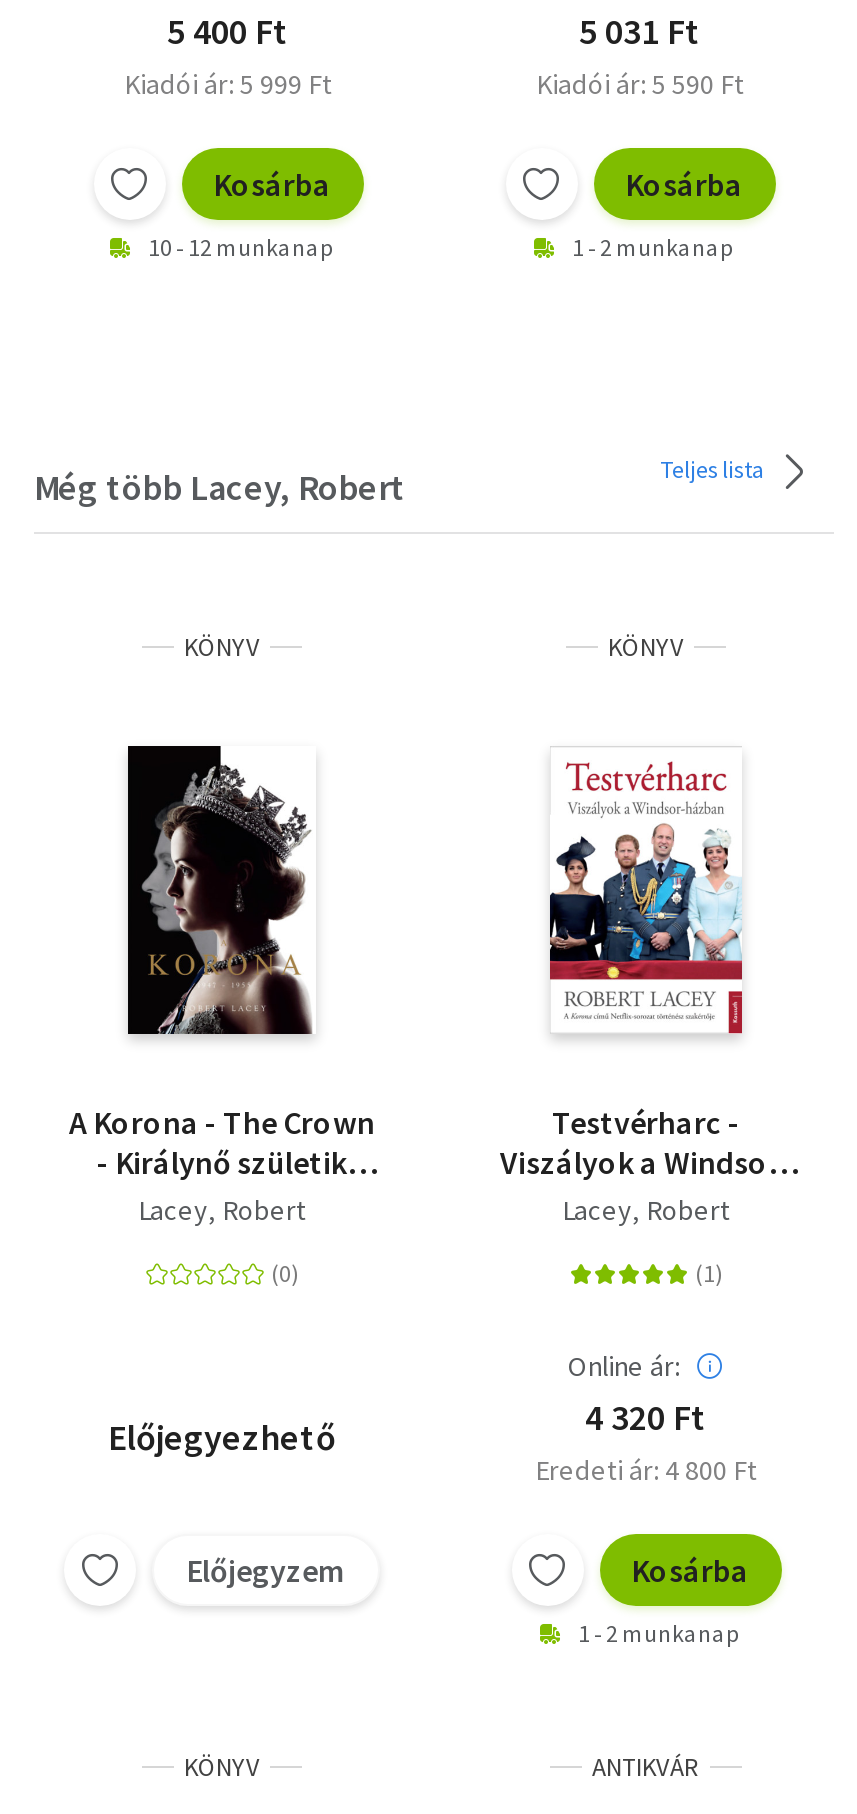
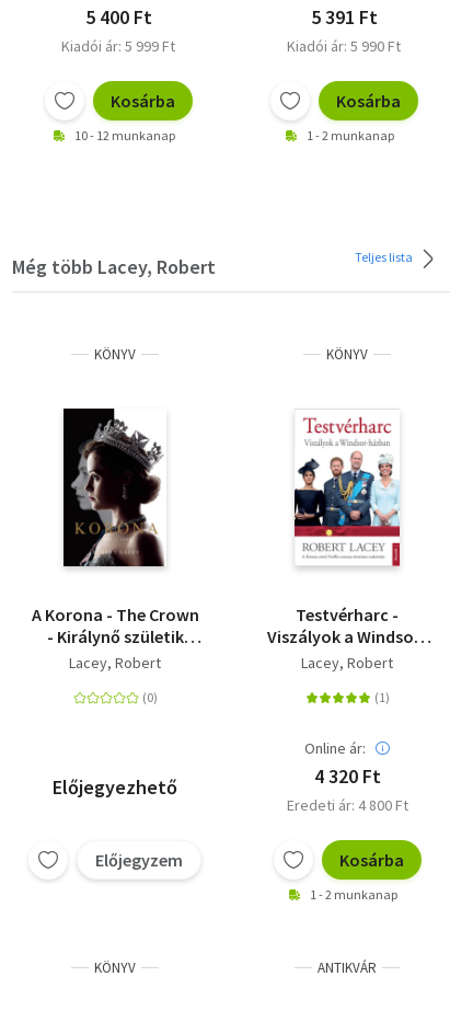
[579,8,701,54] 5 031 Ft -> [310,4,377,29] 5 391 Ft
[536,66,744,102] Kiadói ár: 5 590 Ft -> [287,36,401,56] Kiadói ár: 5 990 Ft

